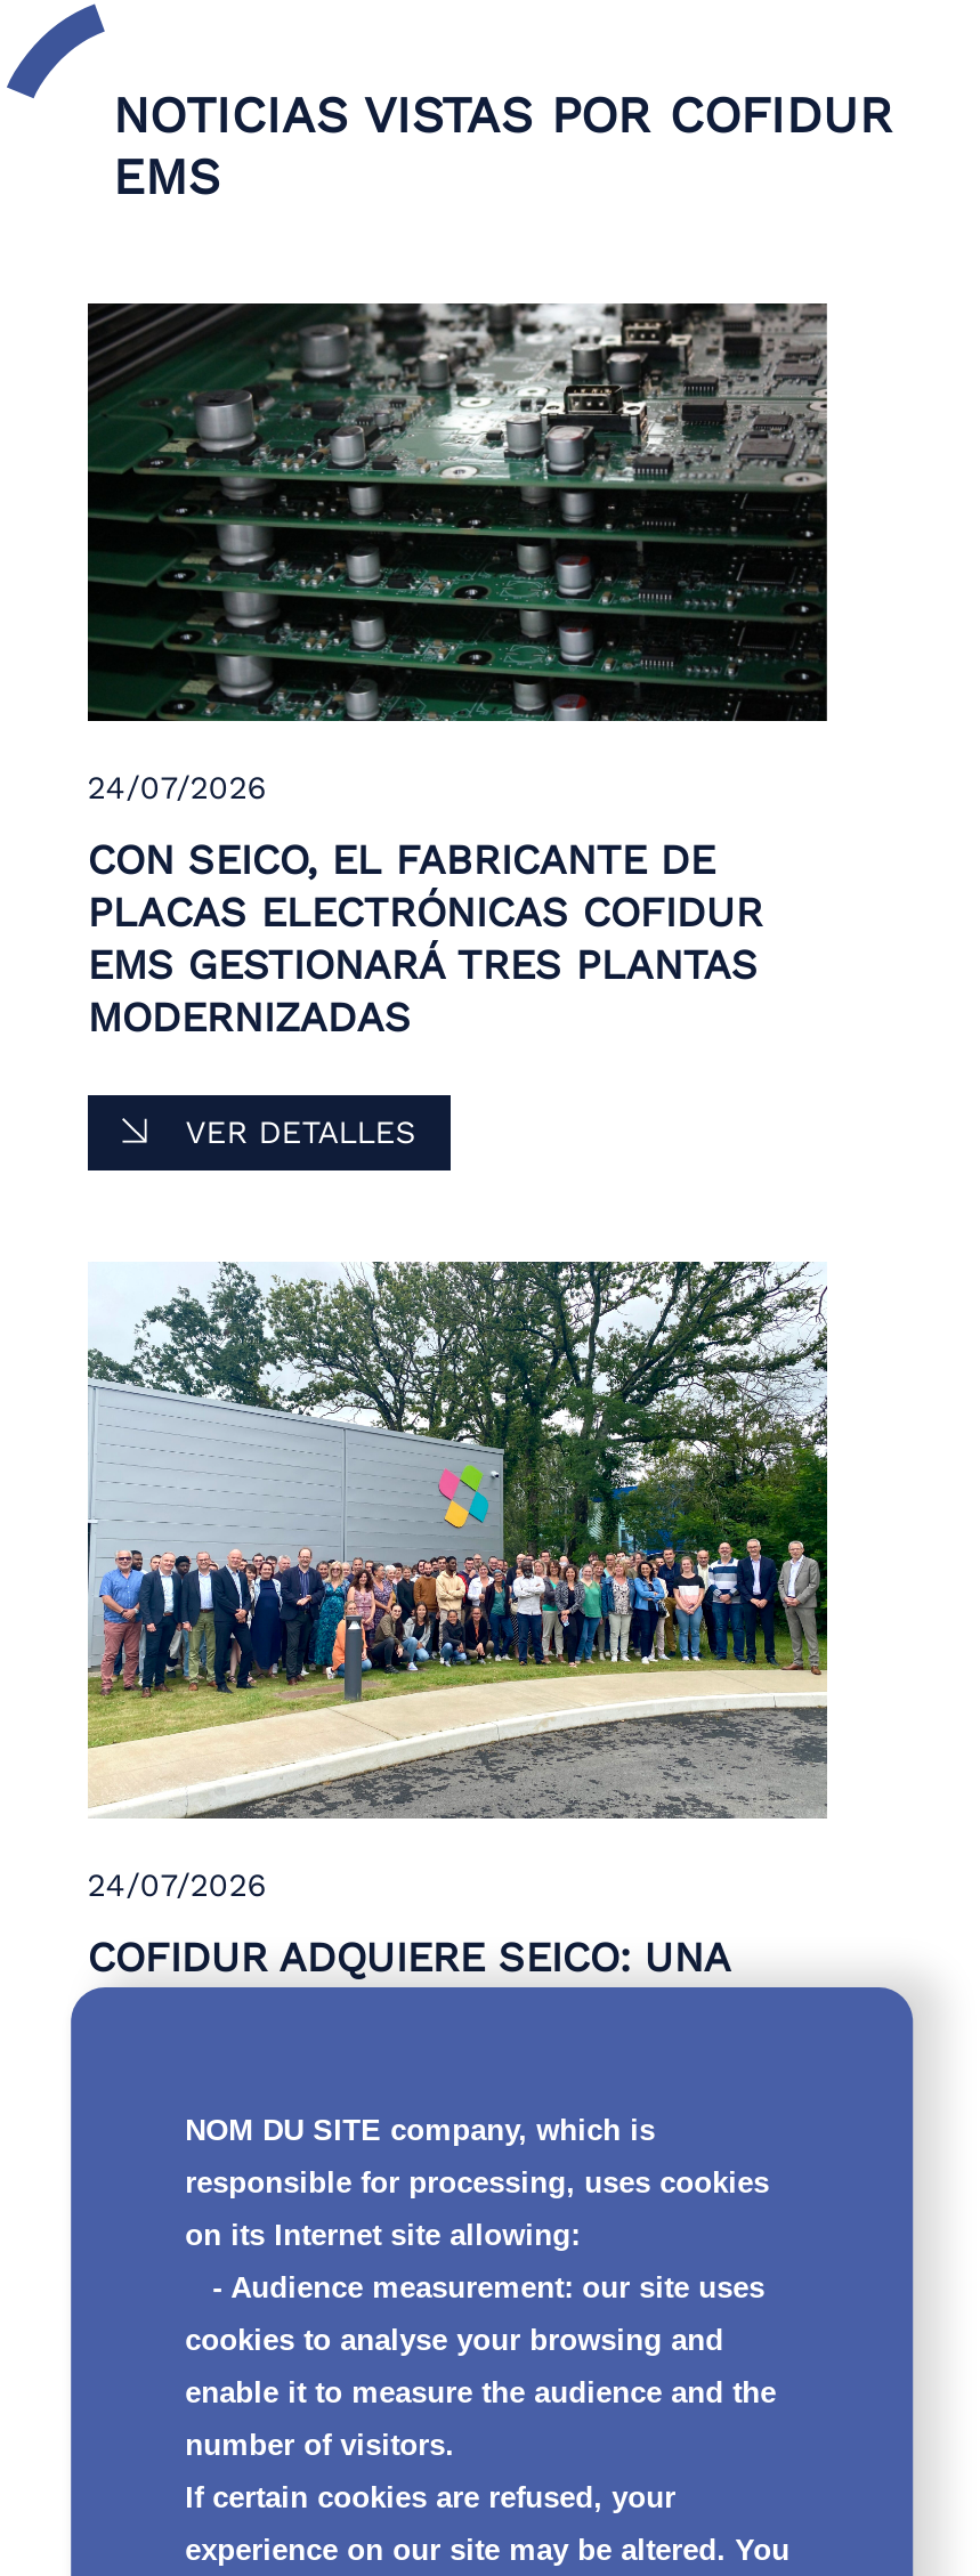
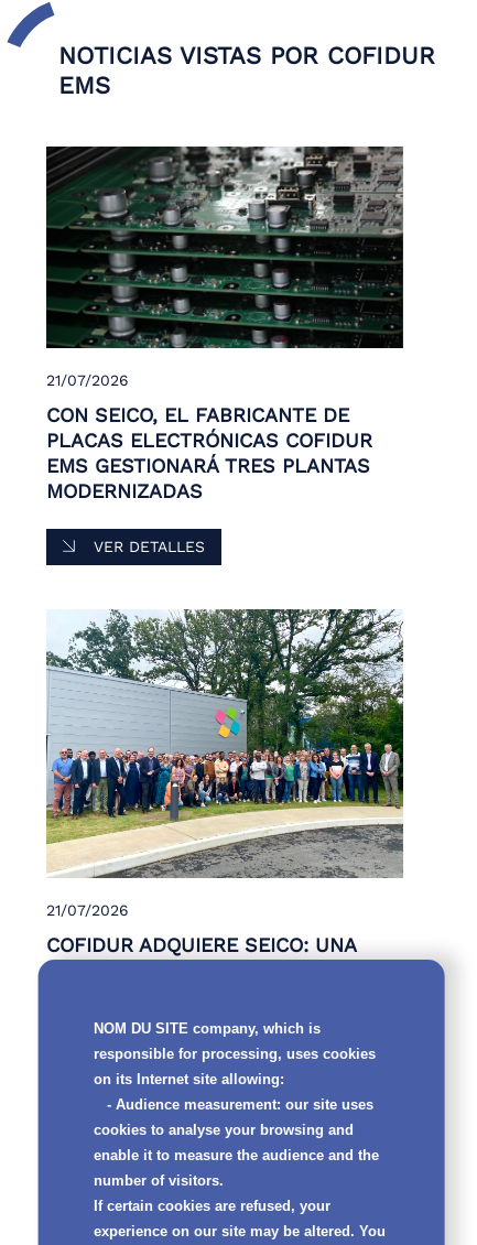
[87,768,267,804] 24/07/2026 -> [46,371,129,388] 21/07/2026
[87,1865,267,1902] 24/07/2026 -> [46,901,129,918] 21/07/2026

